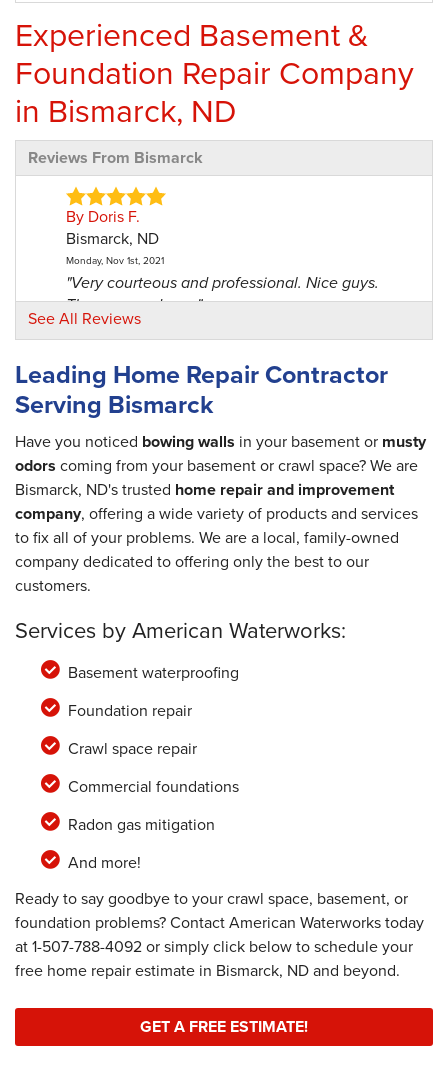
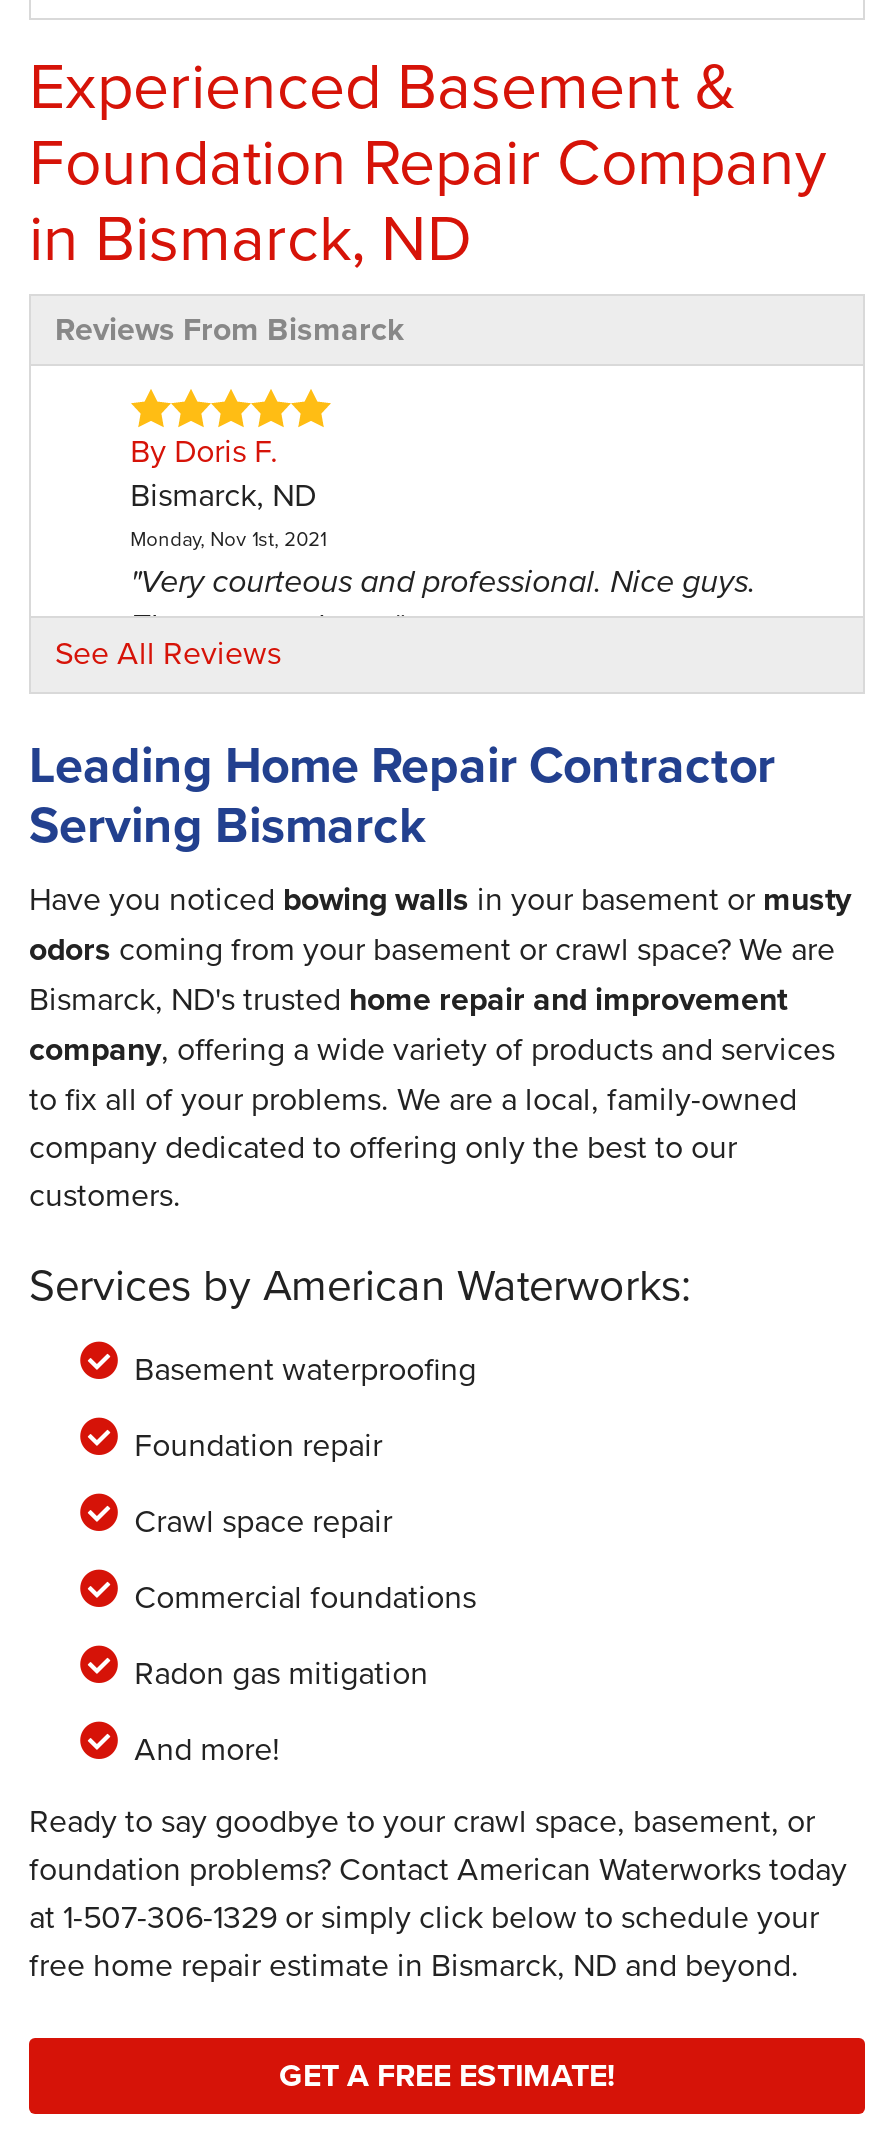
[15,935,413,958] at 1-507-788-4092 or simply click below to schedule your -> [29,1893,819,1937] at 1-507-306-1329 or simply click below to schedule your

